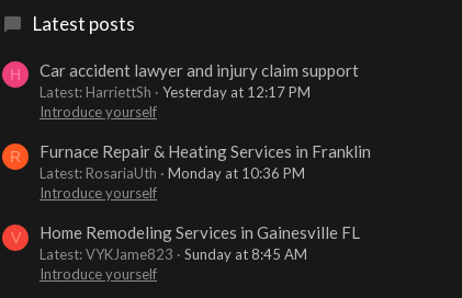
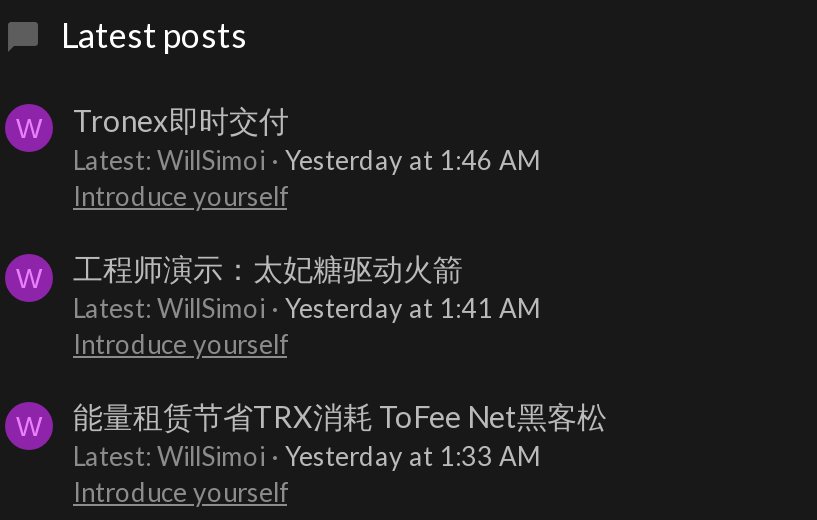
[10,60,359,101] H | Car accident lawyer and injury claim support | Latest: HarriettSh | Yesterday at 12:17 PM -> [16,102,541,176] W | Tronex即时交付 | Latest: WillSimoi | Yesterday at 1:46 AM
[10,141,371,182] R | Furnace Repair & Heating Services in Franklin | Latest: RosariaUth | Monday at 10:36 PM -> [16,250,541,324] W | 工程师演示：太妃糖驱动火箭 | Latest: WillSimoi | Yesterday at 1:41 AM
[10,223,360,263] V | Home Remodeling Services in Gainesville FL | Latest: VYKJame823 | Sunday at 8:45 AM -> [16,399,607,473] W | 能量租赁节省TRX消耗 ToFee Net黑客松 | Latest: WillSimoi | Yesterday at 1:33 AM

